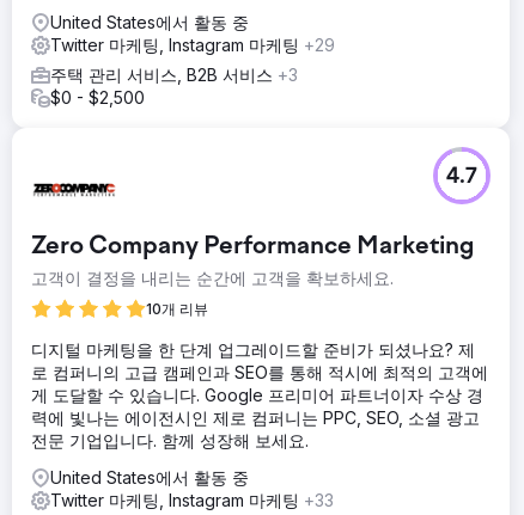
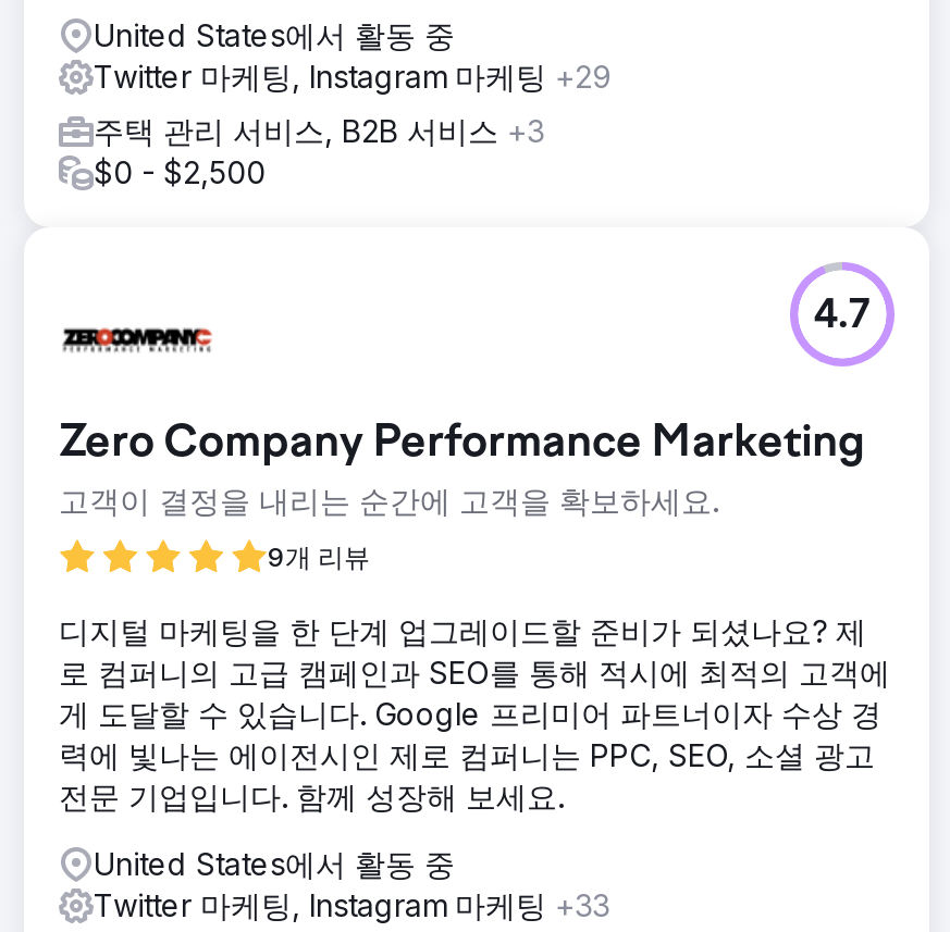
[146,299,208,317] 10개 리뷰 -> [268,540,370,572] 9개 리뷰

